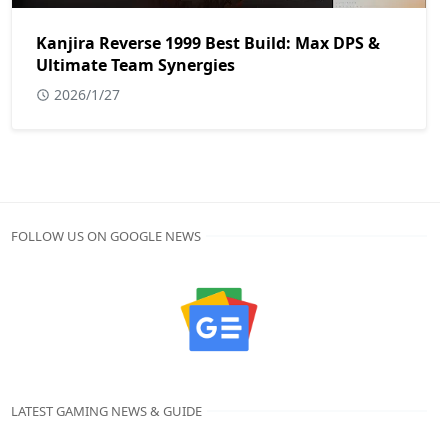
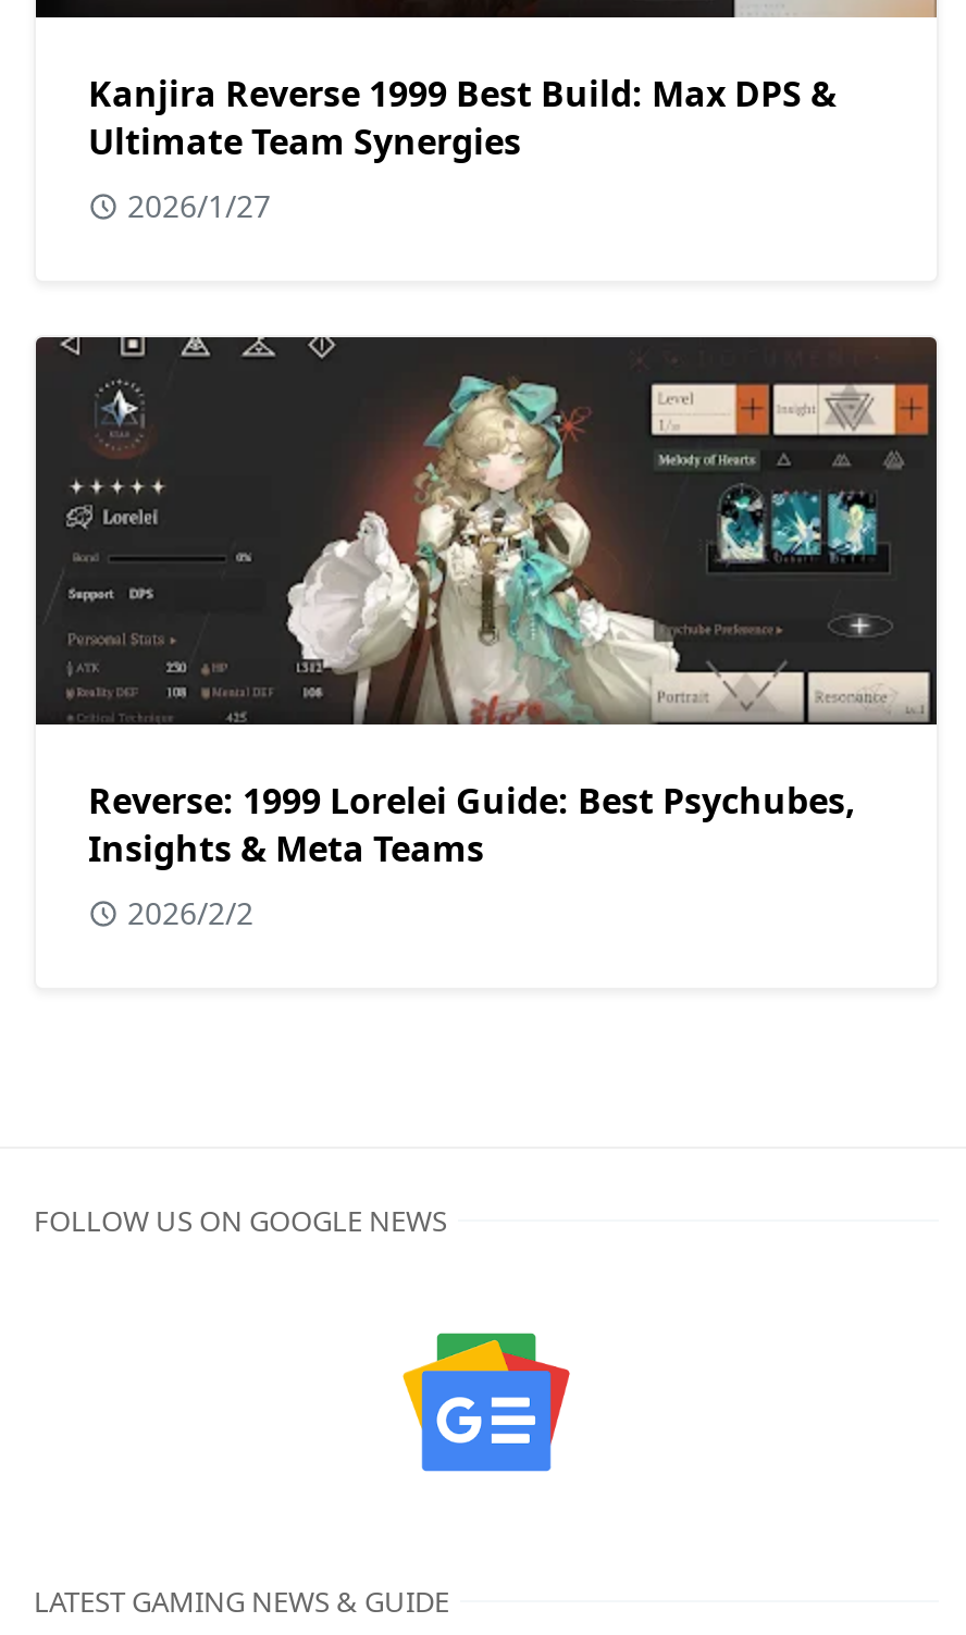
none -> [36,335,937,934] [image] | Reverse: 1999 Lorelei Guide: Best Psychubes, | Insights & Meta Teams | 2026/2/2

